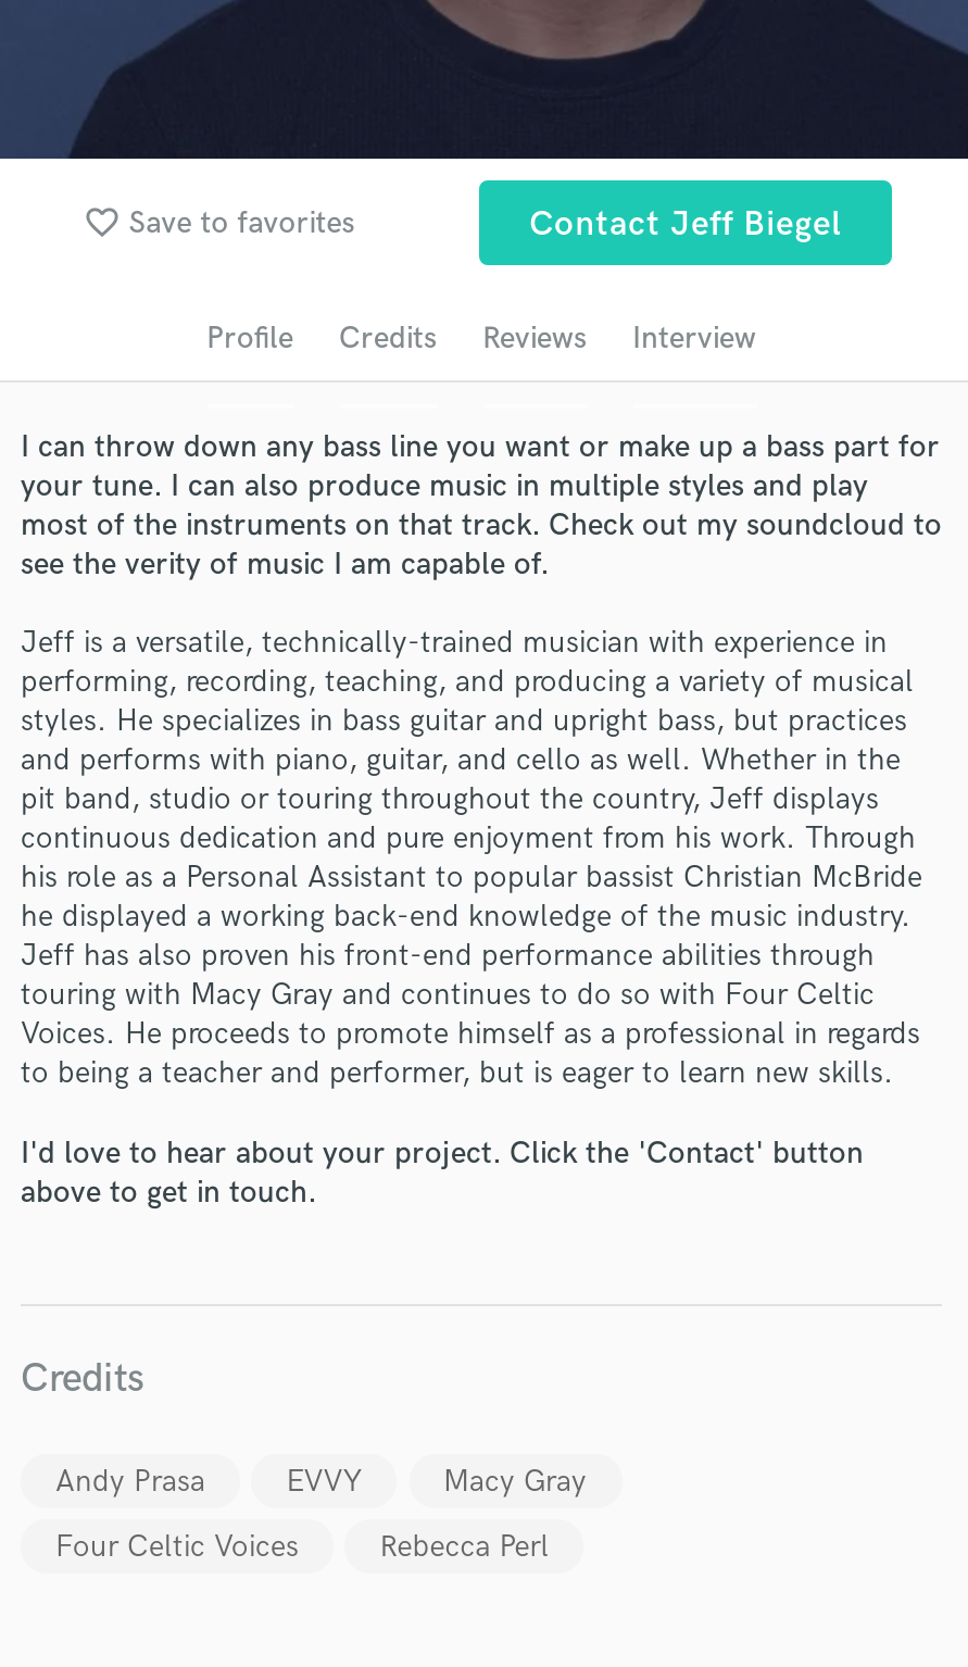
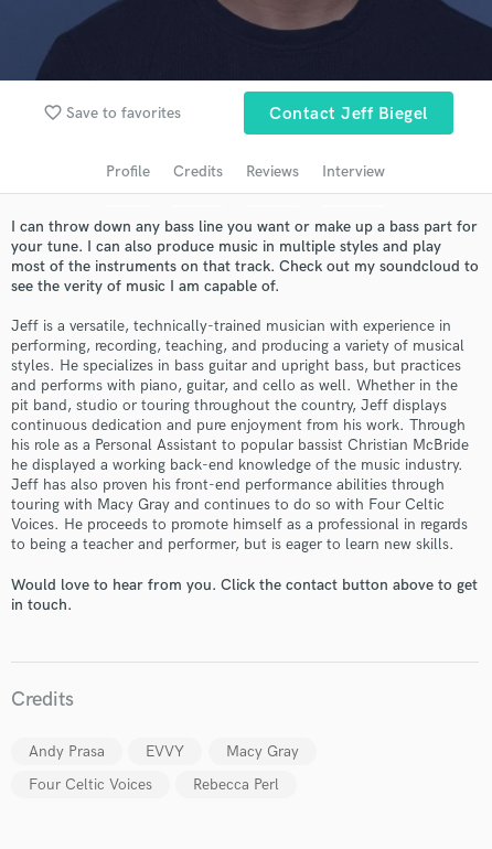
[21,1134,864,1210] I'd love to hear about your project. Click the 'Contact' button | above to get in touch. -> [11,575,478,614] Would love to hear from you. Click the contact button above to get | in touch.

